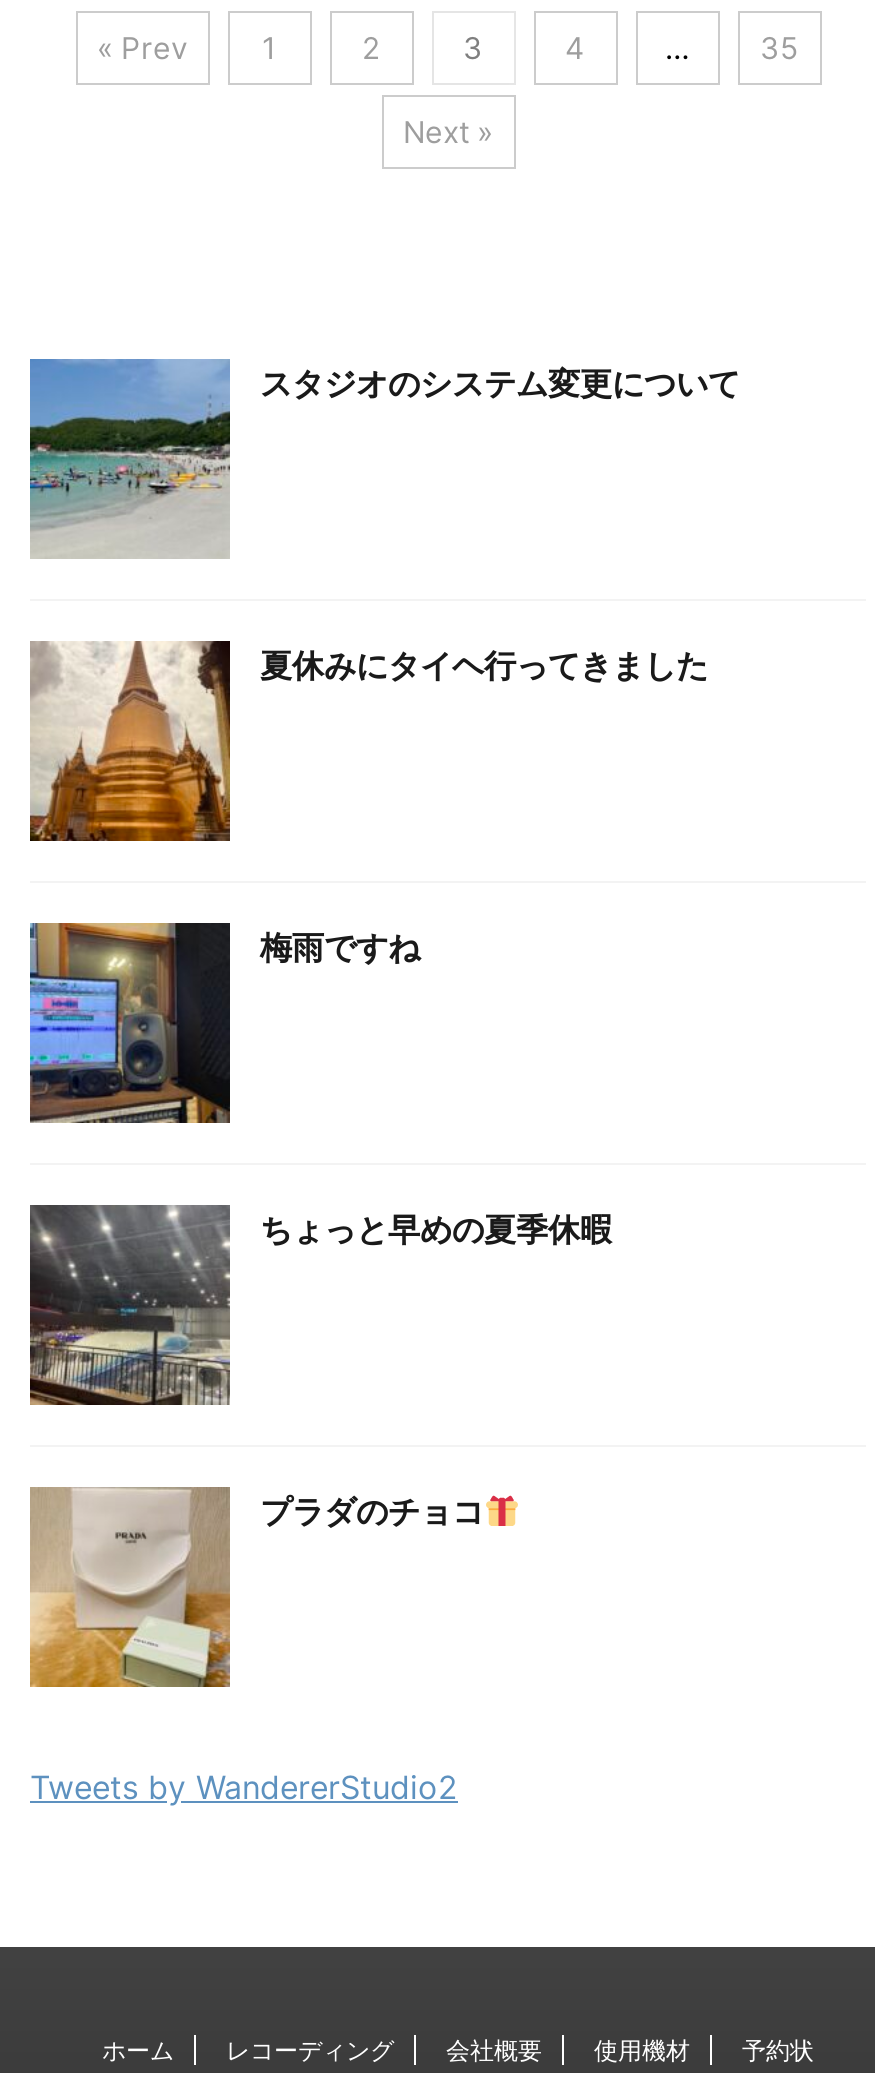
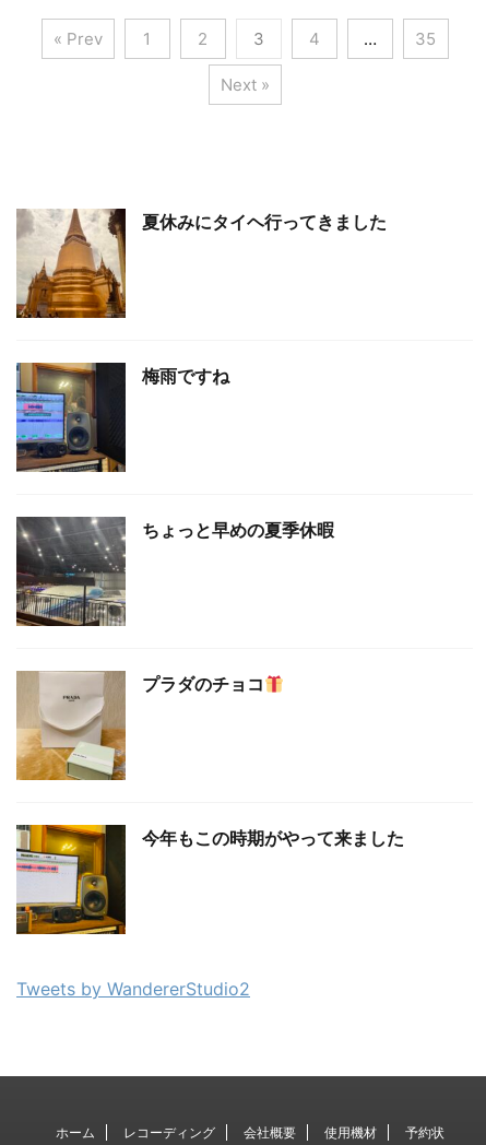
[28,357,740,559] [image] | スタジオのシステム変更について -> none
moved [28,639,708,1531] -> [15,208,387,695]: [image] | 夏休みにタイヘ行ってきました | 梅雨ですね | ちょっと早めの夏季休暇 | プラダのチョコ
moved [28,1487,234,1691] -> [15,671,128,782]: [image]
none -> [15,824,404,935] [image] | 今年もこの時期がやって来ました

